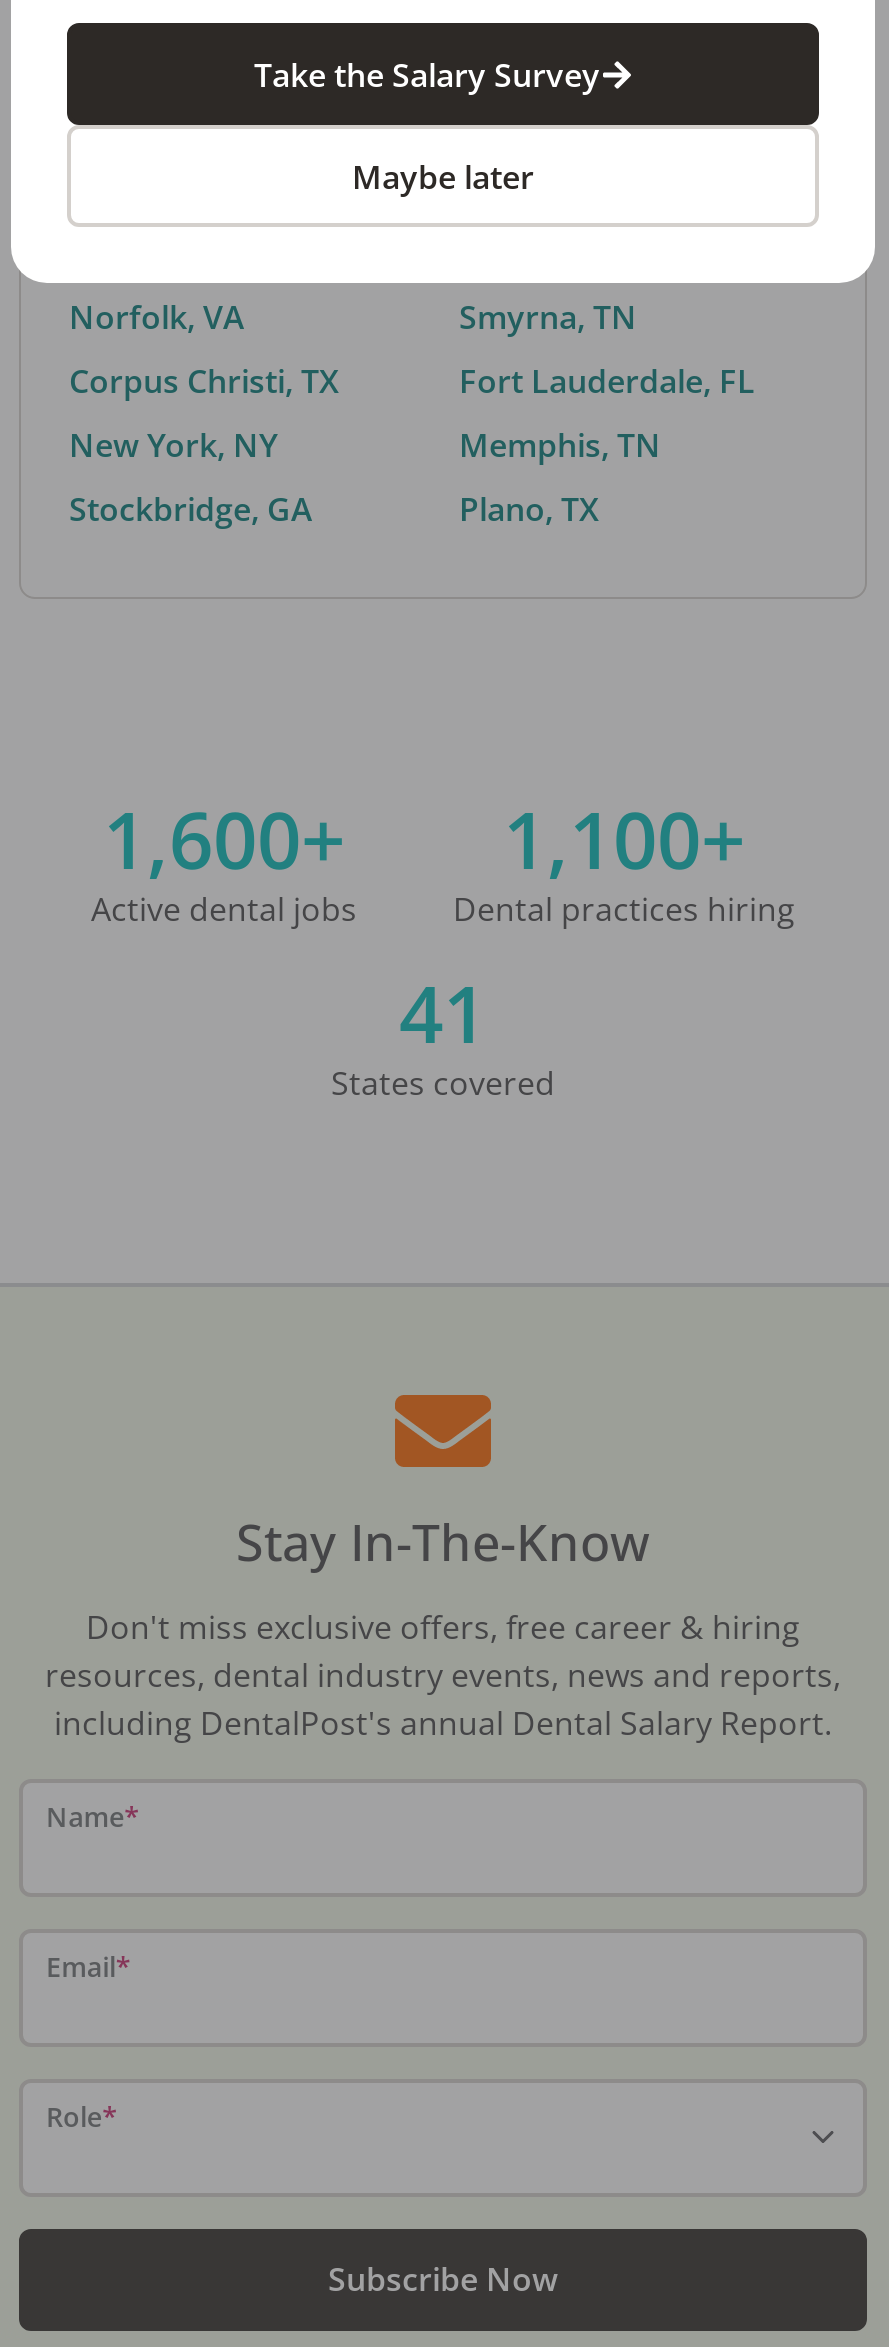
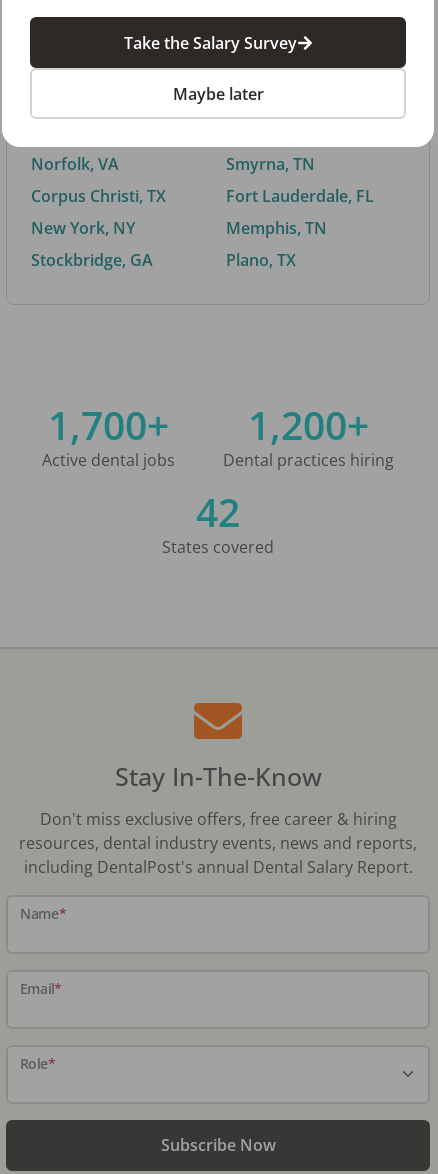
[103,786,345,892] 1,600+ -> [48,398,169,451] 1,700+
[503,786,745,892] 1,100+ -> [248,398,369,451] 1,200+
[399,960,487,1066] 41 -> [196,485,240,538] 42

